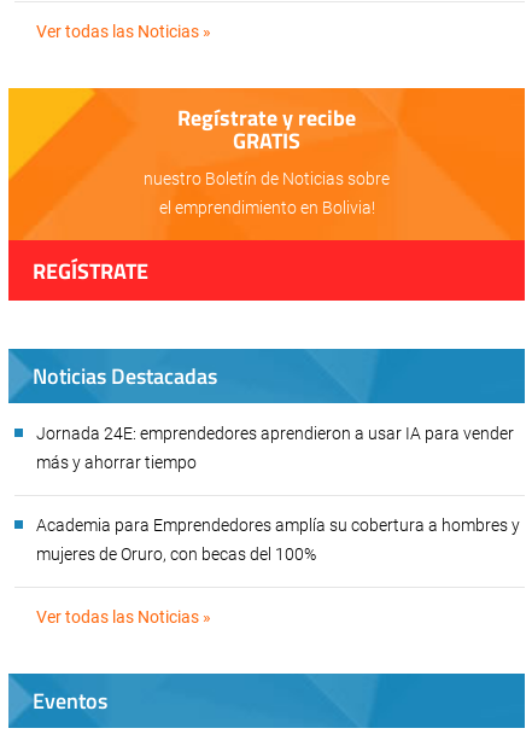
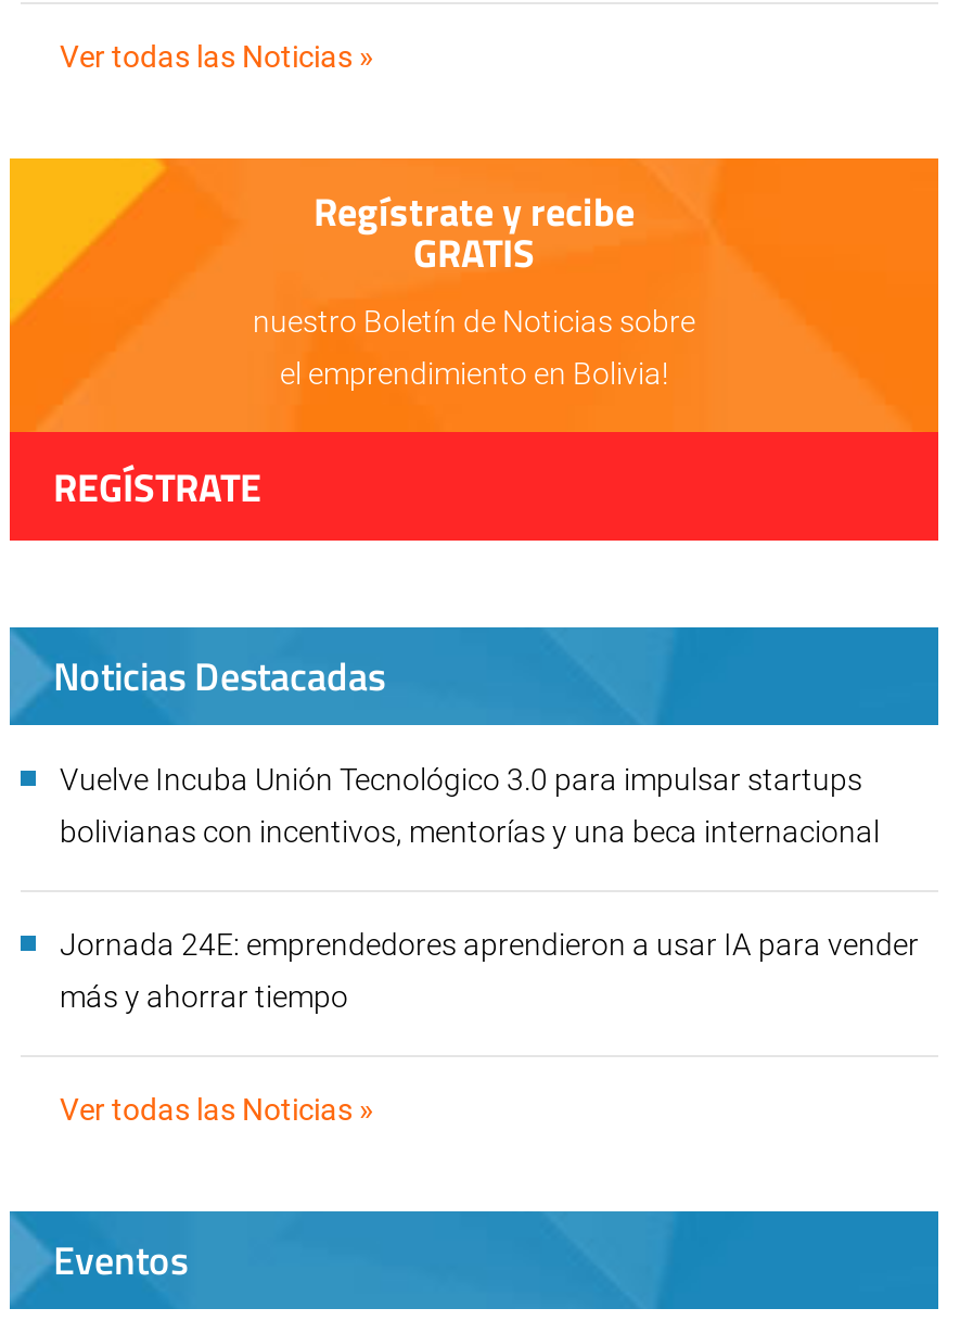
none -> [60,762,886,849] Vuelve Incuba Unión Tecnológico 3.0 para impulsar startups | bolivianas con incentivos, mentorías y una beca internacional
moved [36,424,514,472] -> [60,927,919,1014]: Jornada 24E: emprendedores aprendieron a usar IA para vender | más y ahorrar tiempo
[36,516,520,564] Academia para Emprendedores amplía su cobertura a hombres y | mujeres de Oruro, con becas del 100% -> none

